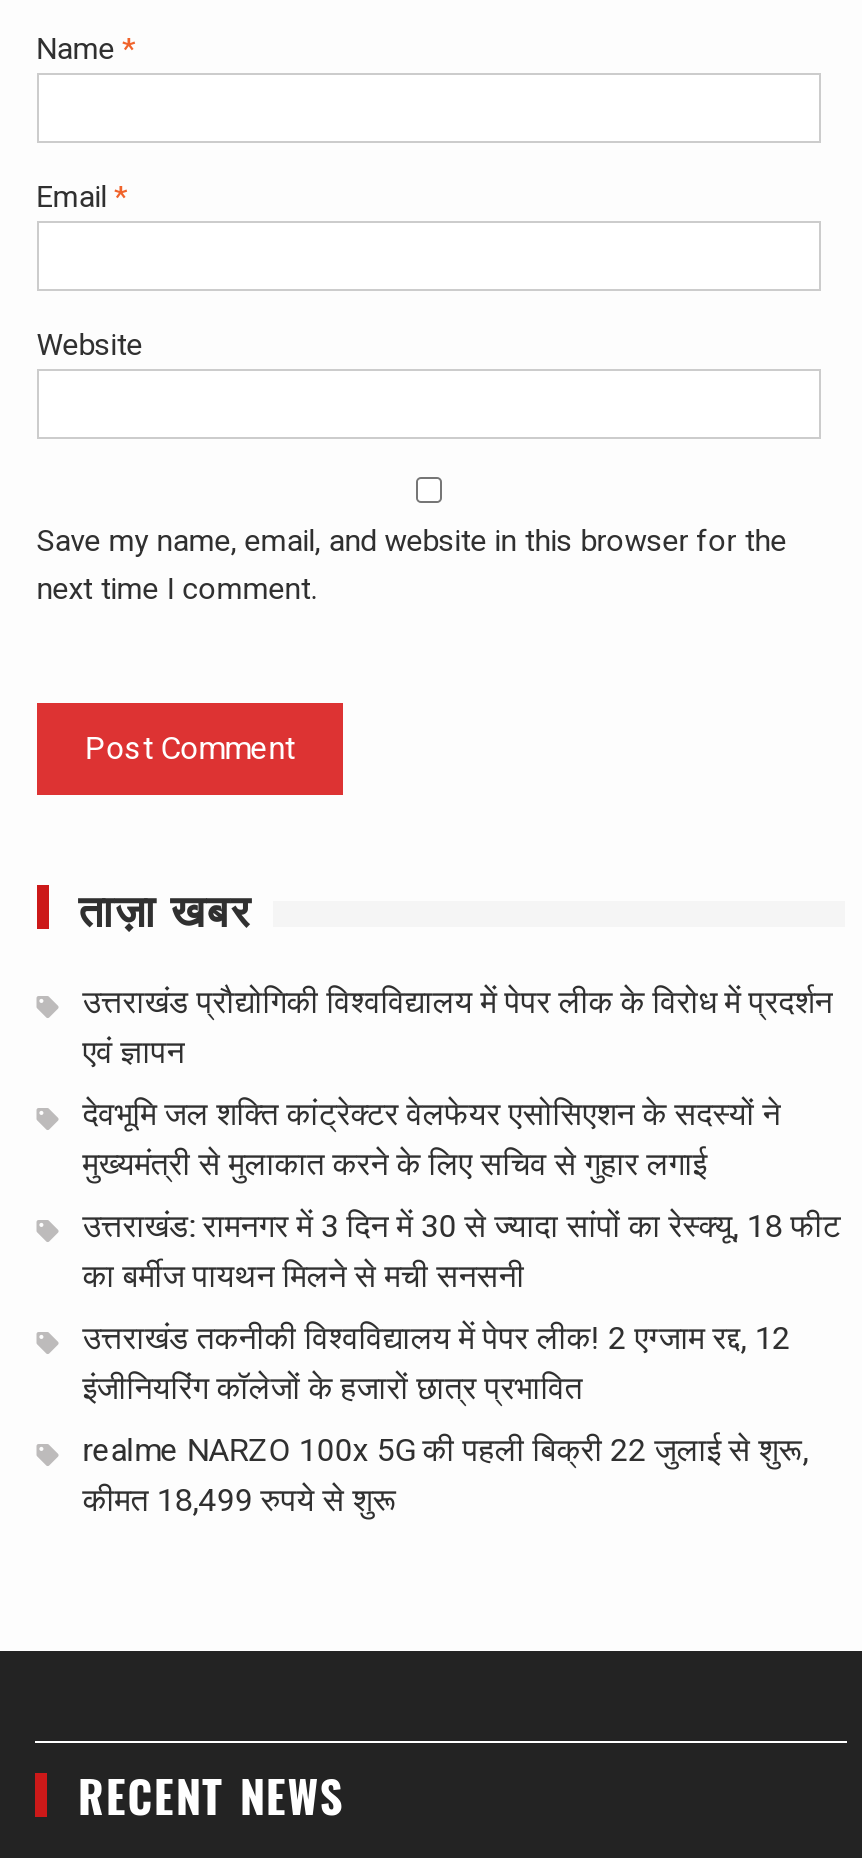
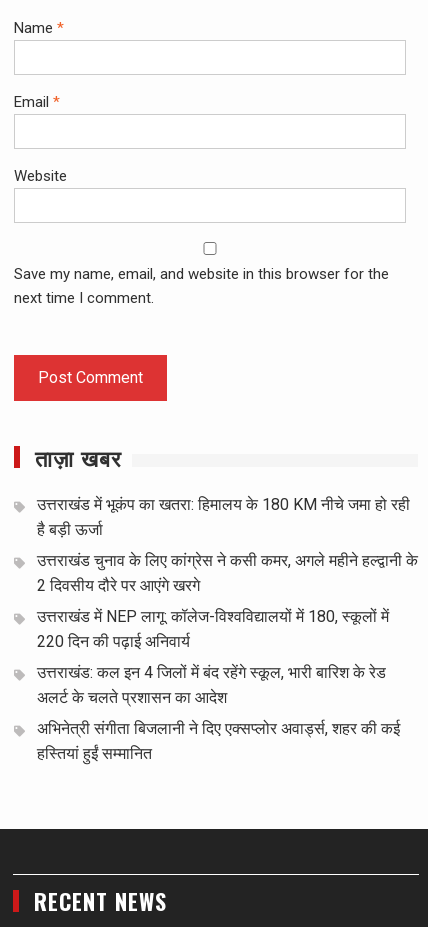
[82,984,832,1072] उत्तराखंड प्रौद्योगिकी विश्वविद्यालय में पेपर लीक के विरोध में प्रदर्शन | एवं ज्ञापन -> [37,495,410,539] उत्तराखंड में भूकंप का खतरा: हिमालय के 180 KM नीचे जमा हो रही | है बड़ी ऊर्जा
[82,1096,780,1184] देवभूमि जल शक्ति कांट्रेक्टर वेलफेयर एसोसिएशन के सदस्यों ने | मुख्यमंत्री से मुलाकात करने के लिए सचिव से गुहार लगाई -> [37,551,418,595] उत्तराखंड चुनाव के लिए कांग्रेस ने कसी कमर, अगले महीने हल्द्वानी के | 2 दिवसीय दौरे पर आएंगे खरगे
[82,1208,840,1296] उत्तराखंड: रामनगर में 3 दिन में 30 से ज्यादा सांपों का रेस्क्यू, 18 फीट | का बर्मीज पायथन मिलने से मची सनसनी -> [37,607,389,651] उत्तराखंड में NEP लागू: कॉलेज-विश्वविद्यालयों में 180, स्कूलों में | 220 दिन की पढ़ाई अनिवार्य
[82,1320,790,1408] उत्तराखंड तकनीकी विश्वविद्यालय में पेपर लीक! 2 एग्जाम रद्द, 12 | इंजीनियरिंग कॉलेजों के हजारों छात्र प्रभावित -> [37,663,386,707] उत्तराखंड: कल इन 4 जिलों में बंद रहेंगे स्कूल, भारी बारिश के रेड | अलर्ट के चलते प्रशासन का आदेश
[82,1432,808,1520] realme NARZO 100x 5G की पहली बिक्री 22 जुलाई से शुरू, | कीमत 18,499 रुपये से शुरू -> [37,719,400,763] अभिनेत्री संगीता बिजलानी ने दिए एक्सप्लोर अवार्ड्स, शहर की कई | हस्तियां हुईं सम्मानित

